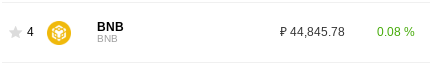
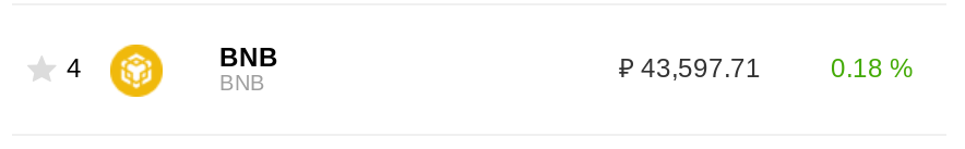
[280,25,345,39] ₽ 44,845.78 -> [619,54,761,84] ₽ 43,597.71
[377,25,415,39] 0.08 % -> [831,54,914,84] 0.18 %

